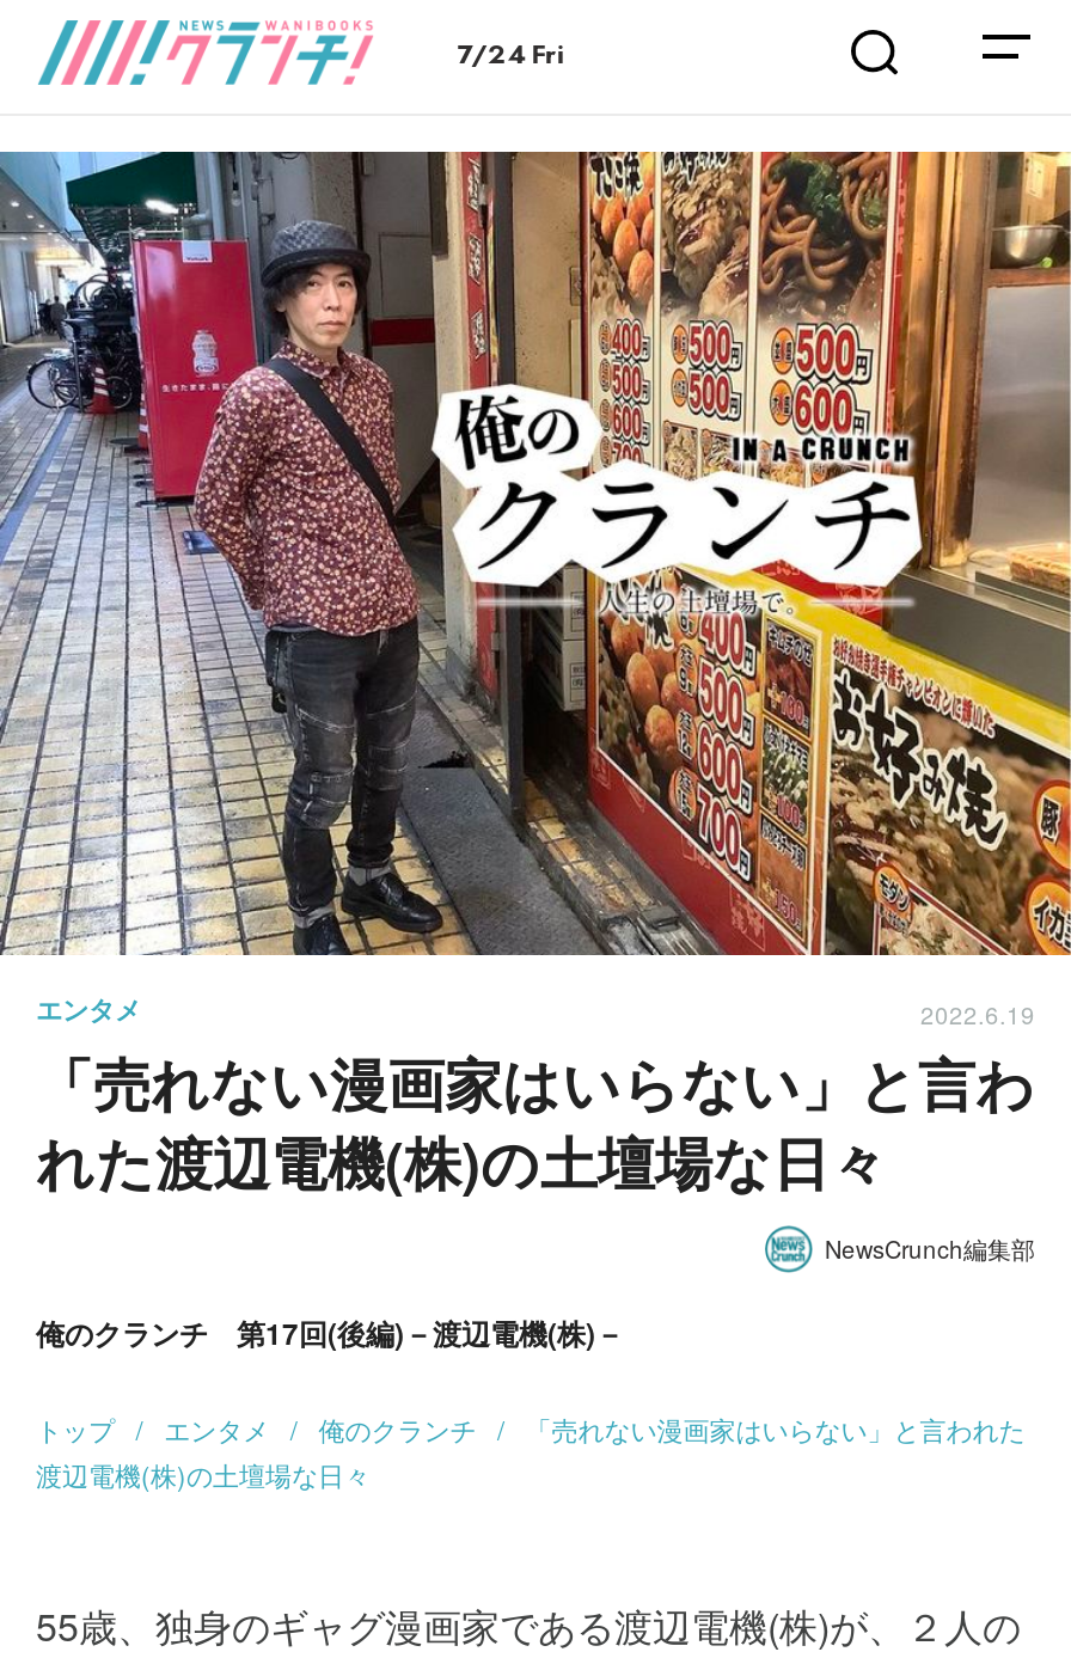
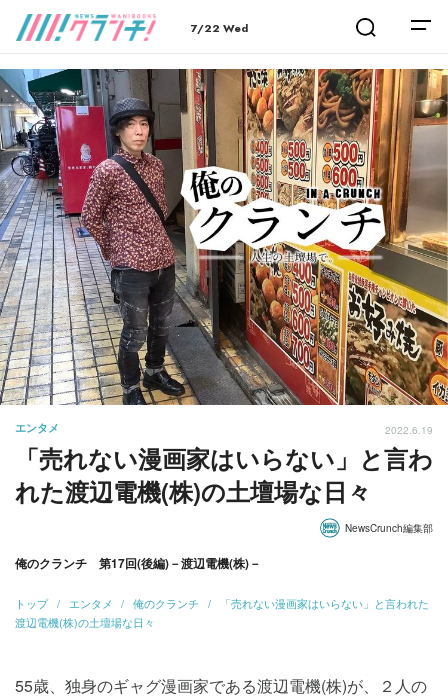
[457,35,564,73] 7/24 Fri -> [191,20,248,36] 7/22 Wed

